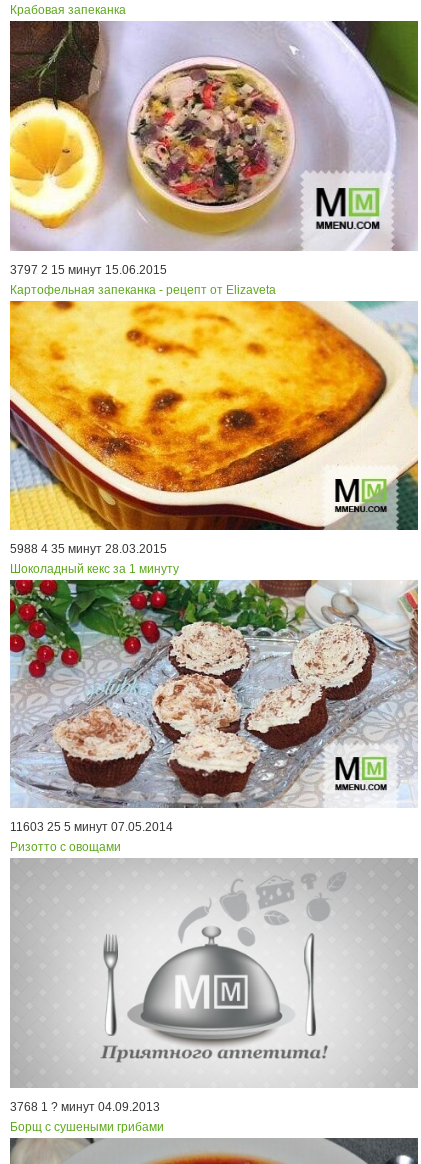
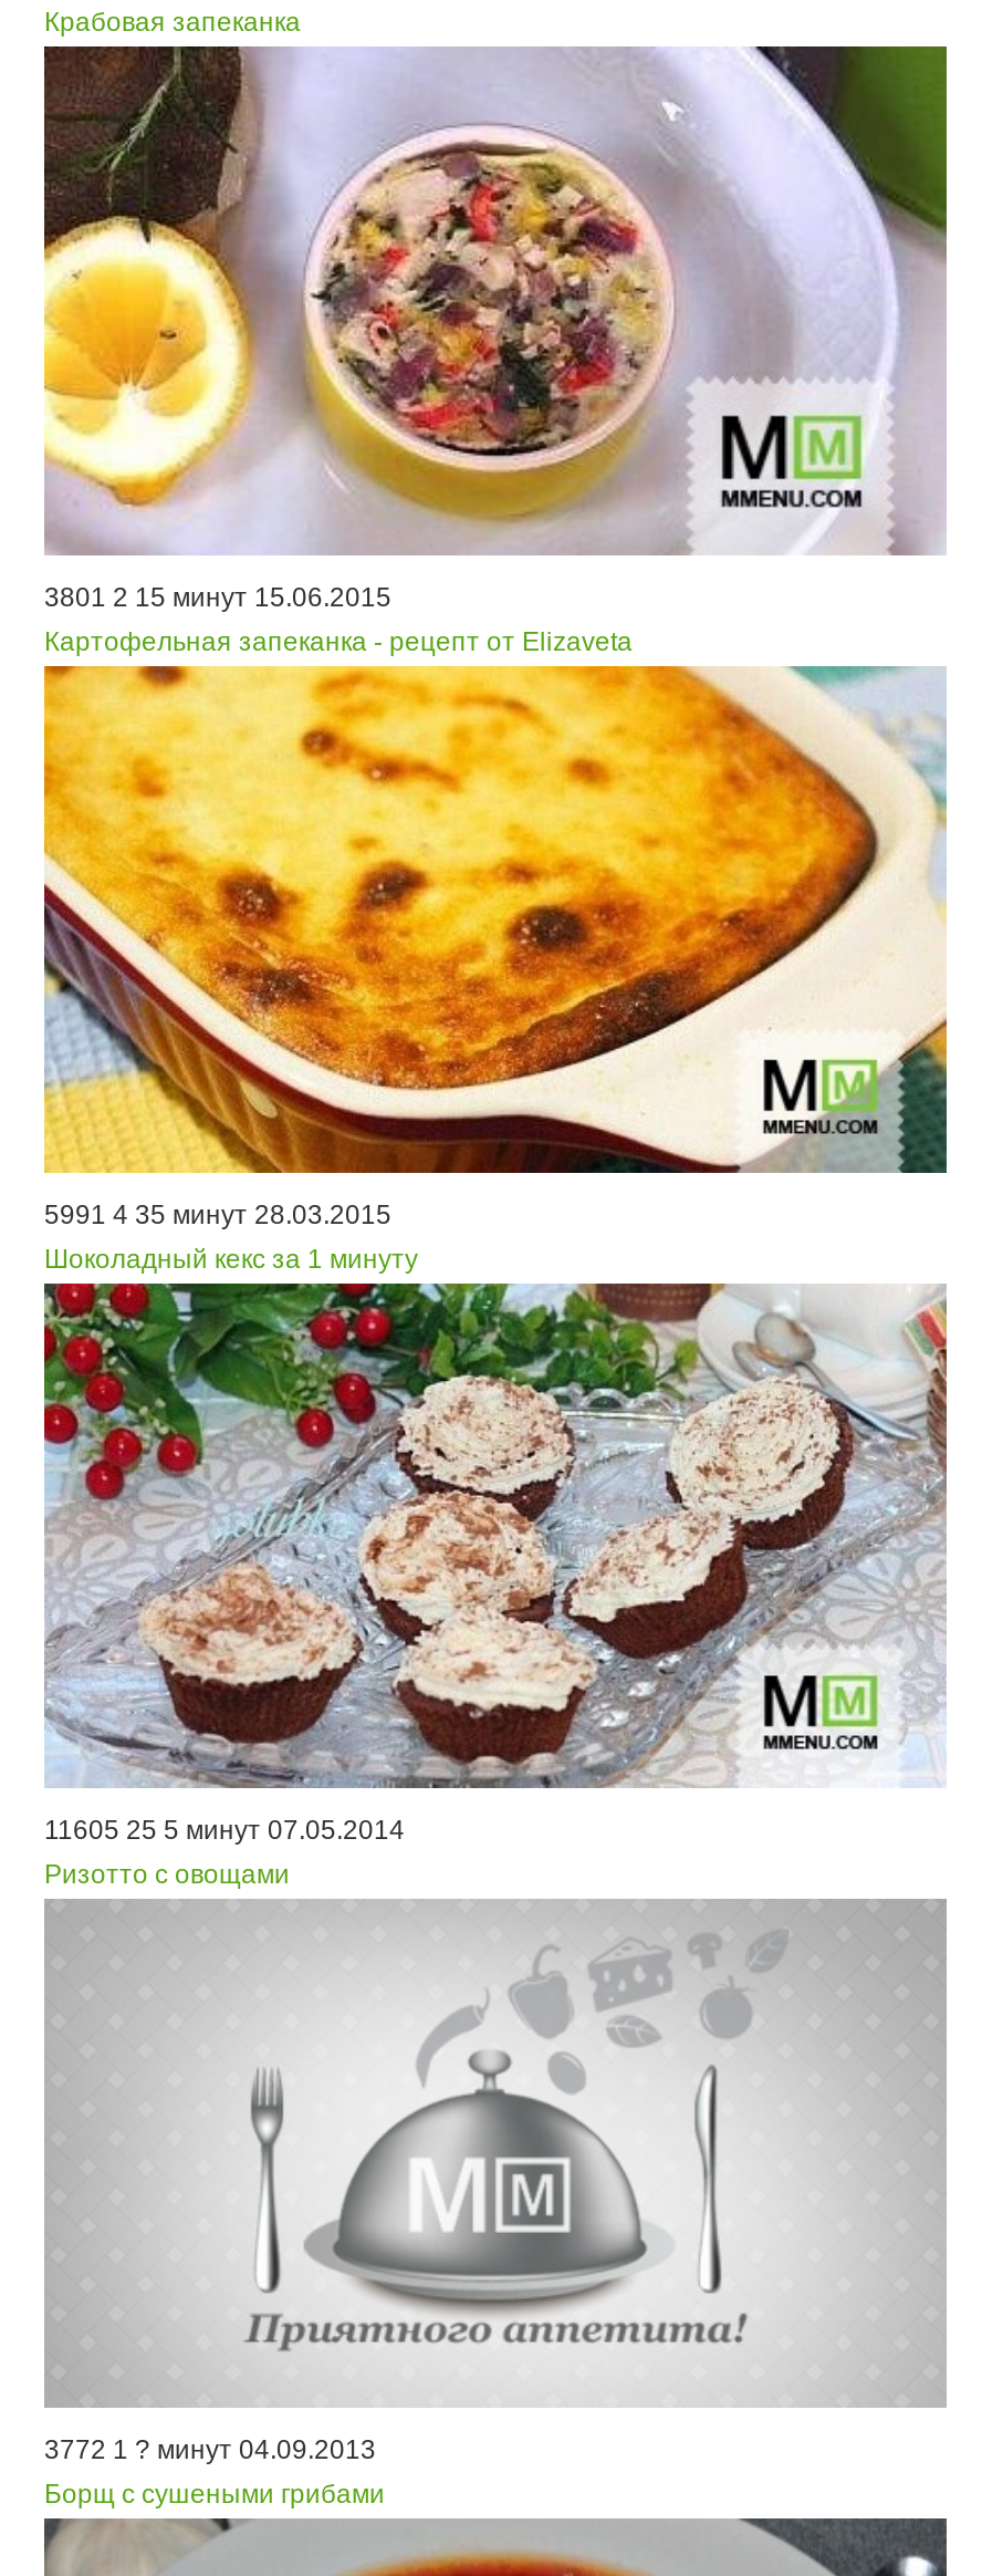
[10,262,167,276] 3797 2 15 минут 15.06.2015 -> [44,581,391,612] 3801 2 15 минут 15.06.2015
[10,542,167,556] 5988 4 35 минут 28.03.2015 -> [44,1199,391,1230] 5991 4 35 минут 28.03.2015
[10,820,173,834] 11603 25 5 минут 07.05.2014 -> [44,1815,405,1846] 11605 25 5 минут 07.05.2014
[10,1100,160,1114] 3768 1 ? минут 04.09.2013 -> [44,2434,376,2465] 3772 1 ? минут 04.09.2013

